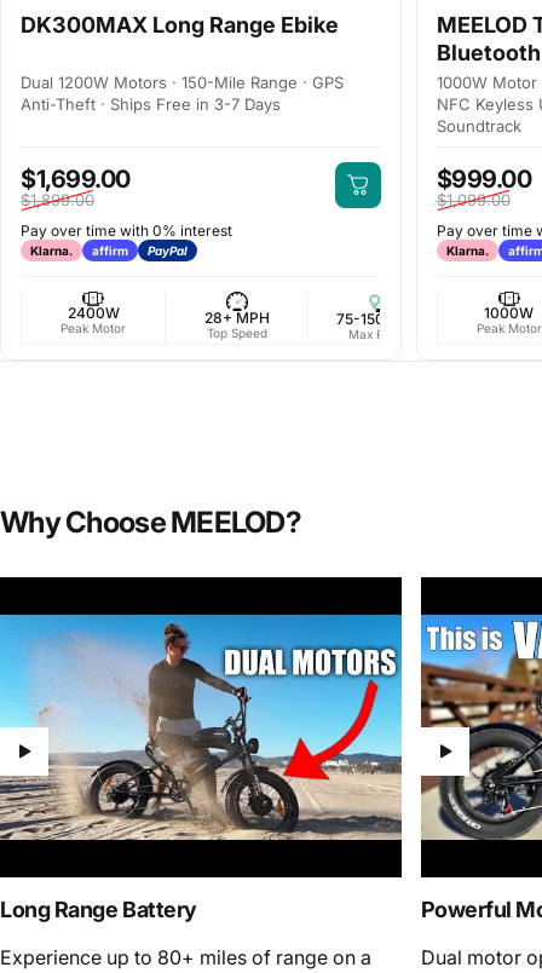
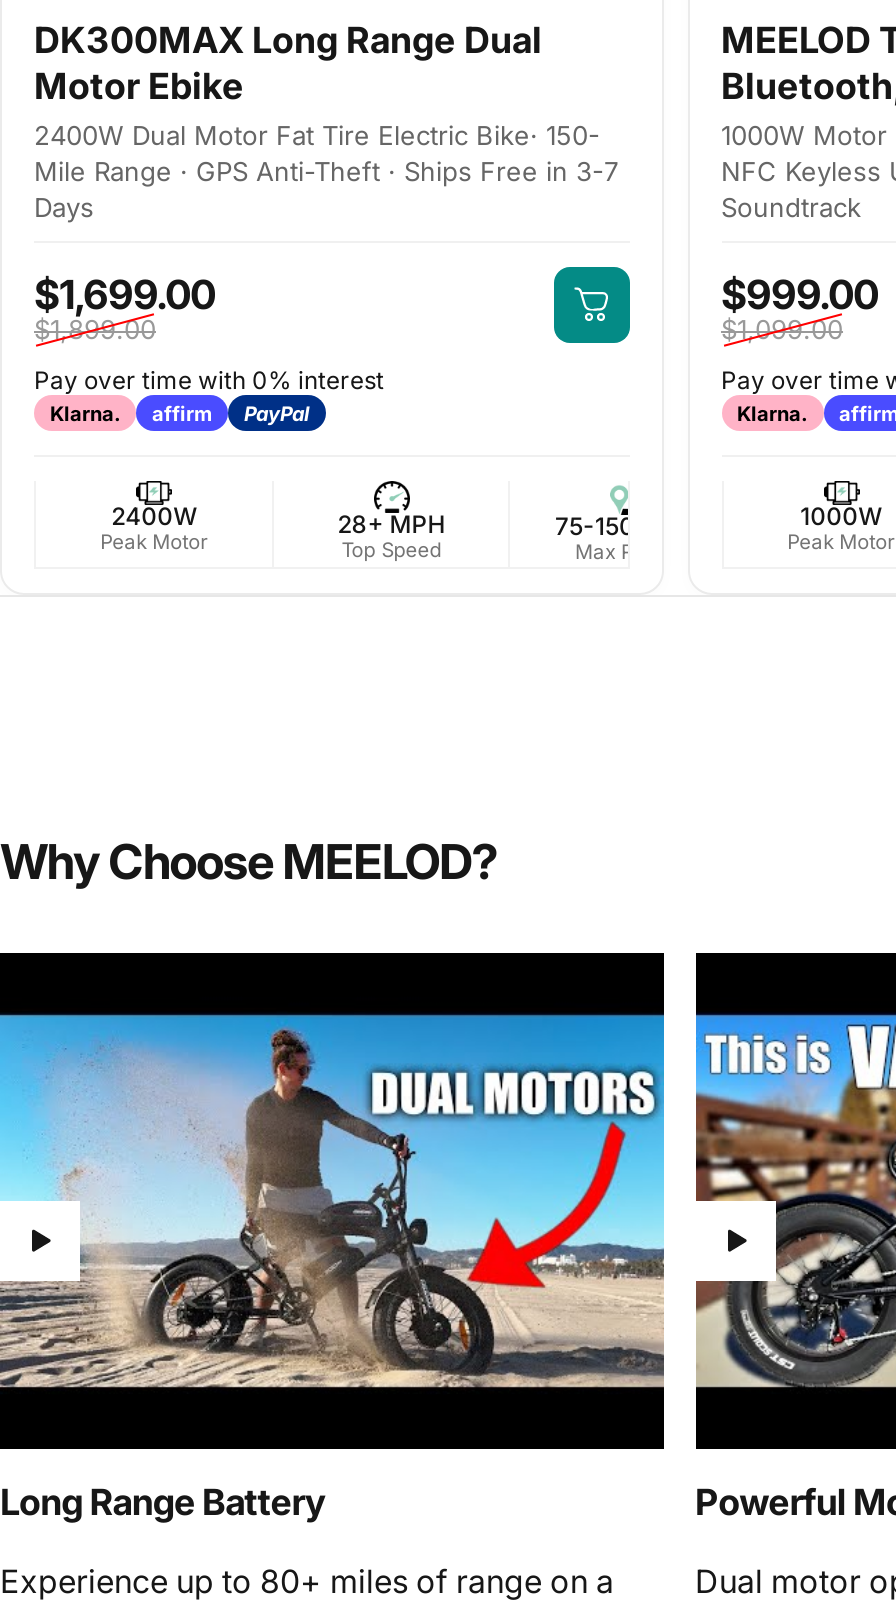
[21,12,344,114] DK300MAX Long Range Ebike | Dual 1200W Motors · 150-Mile Range · GPS | Anti-Theft · Ships Free in 3-7 Days -> [34,19,618,223] DK300MAX Long Range Dual | Motor Ebike | 2400W Dual Motor Fat Tire Electric Bike· 150- | Mile Range · GPS Anti-Theft · Ships Free in 3-7 | Days

